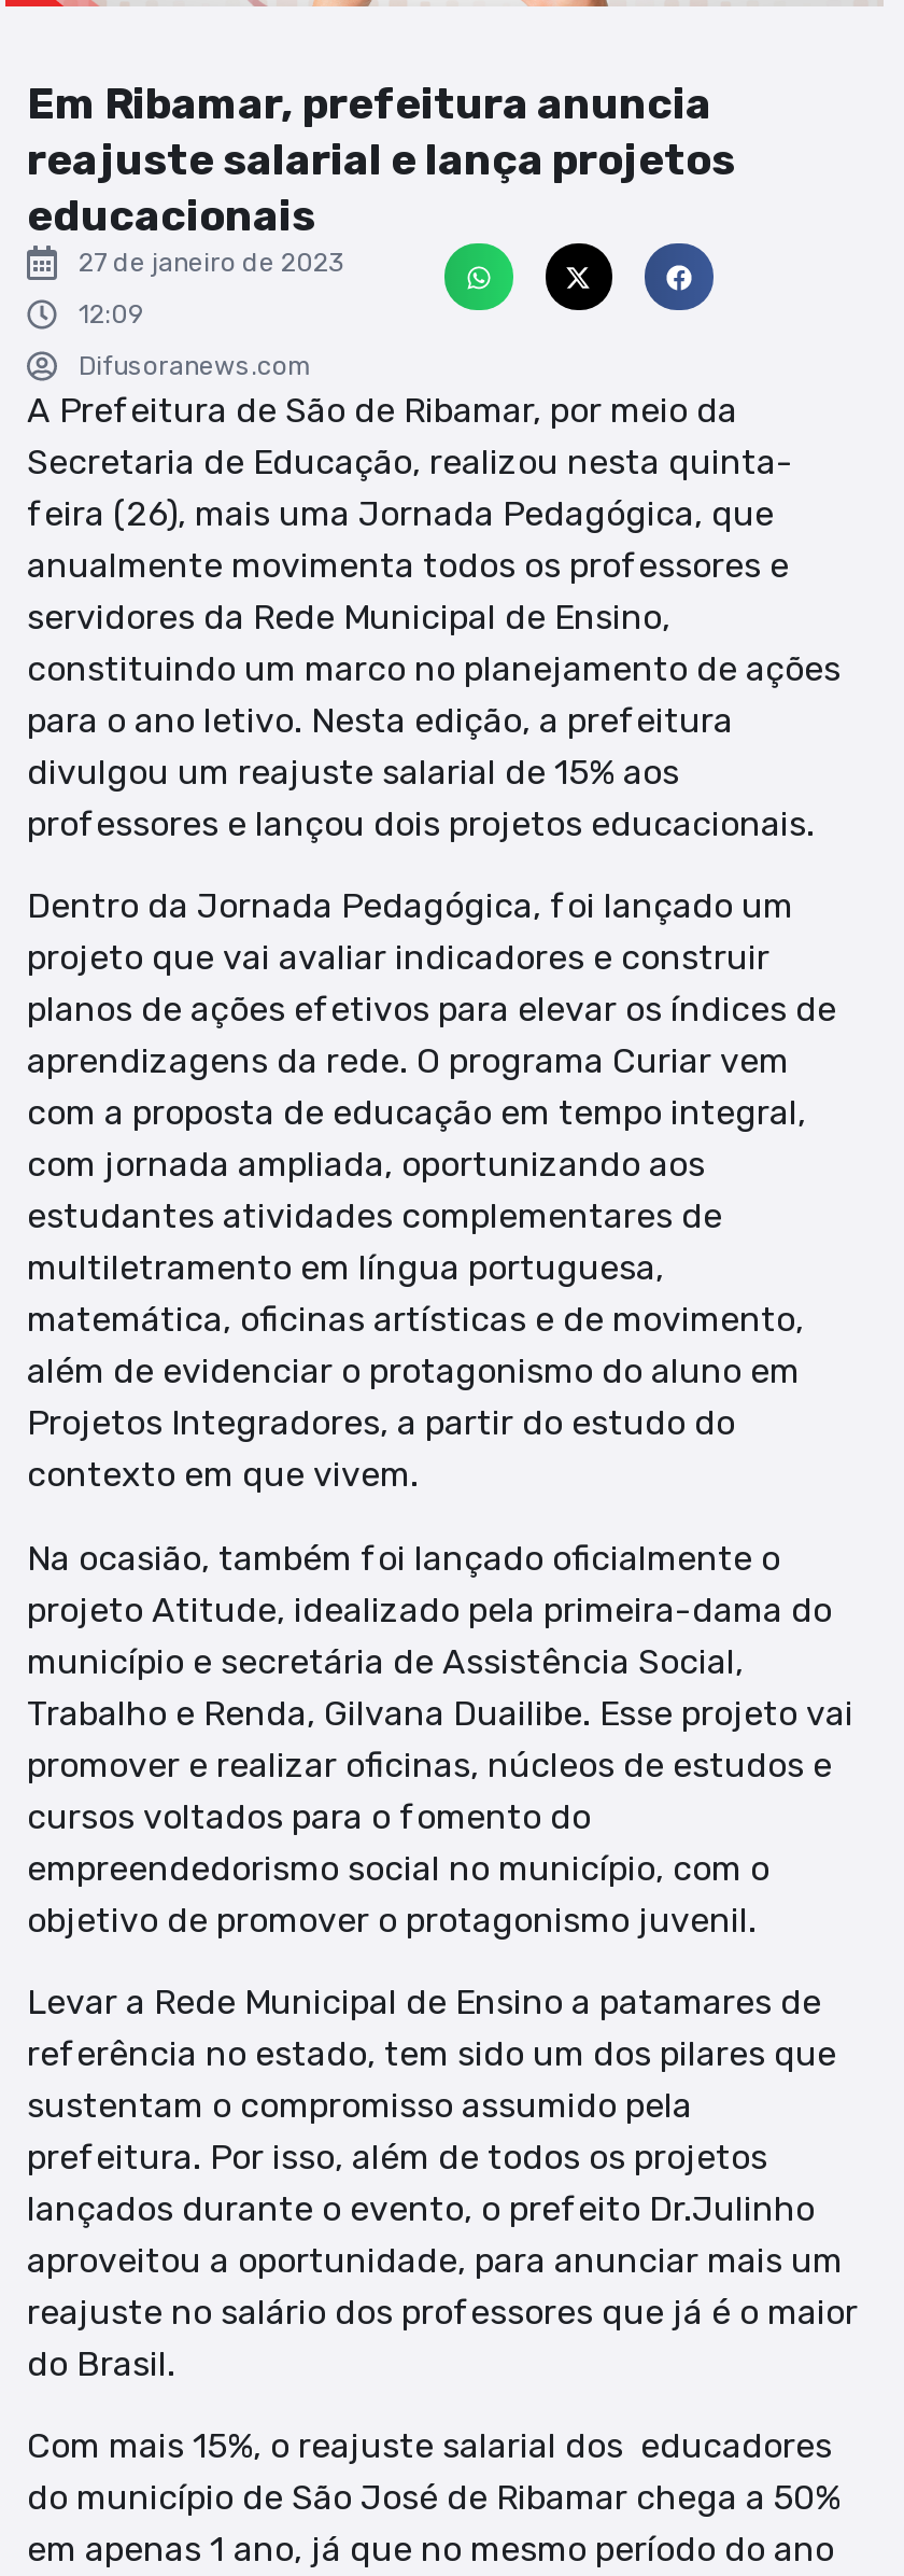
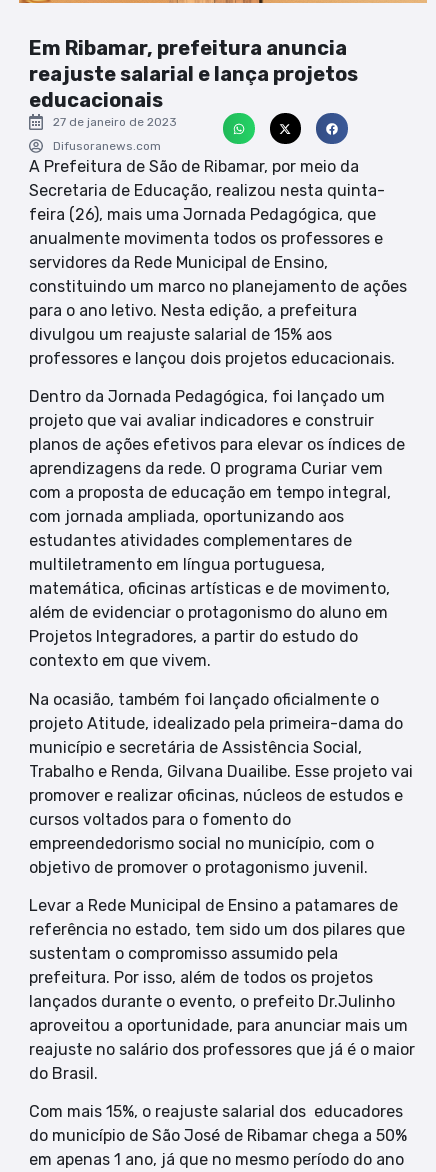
[79,299,145,329] 12:09 -> none

